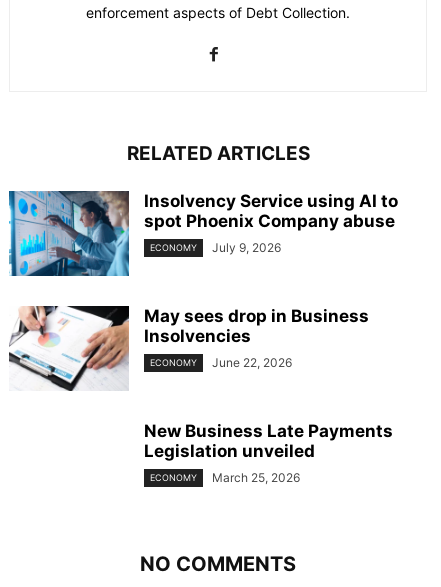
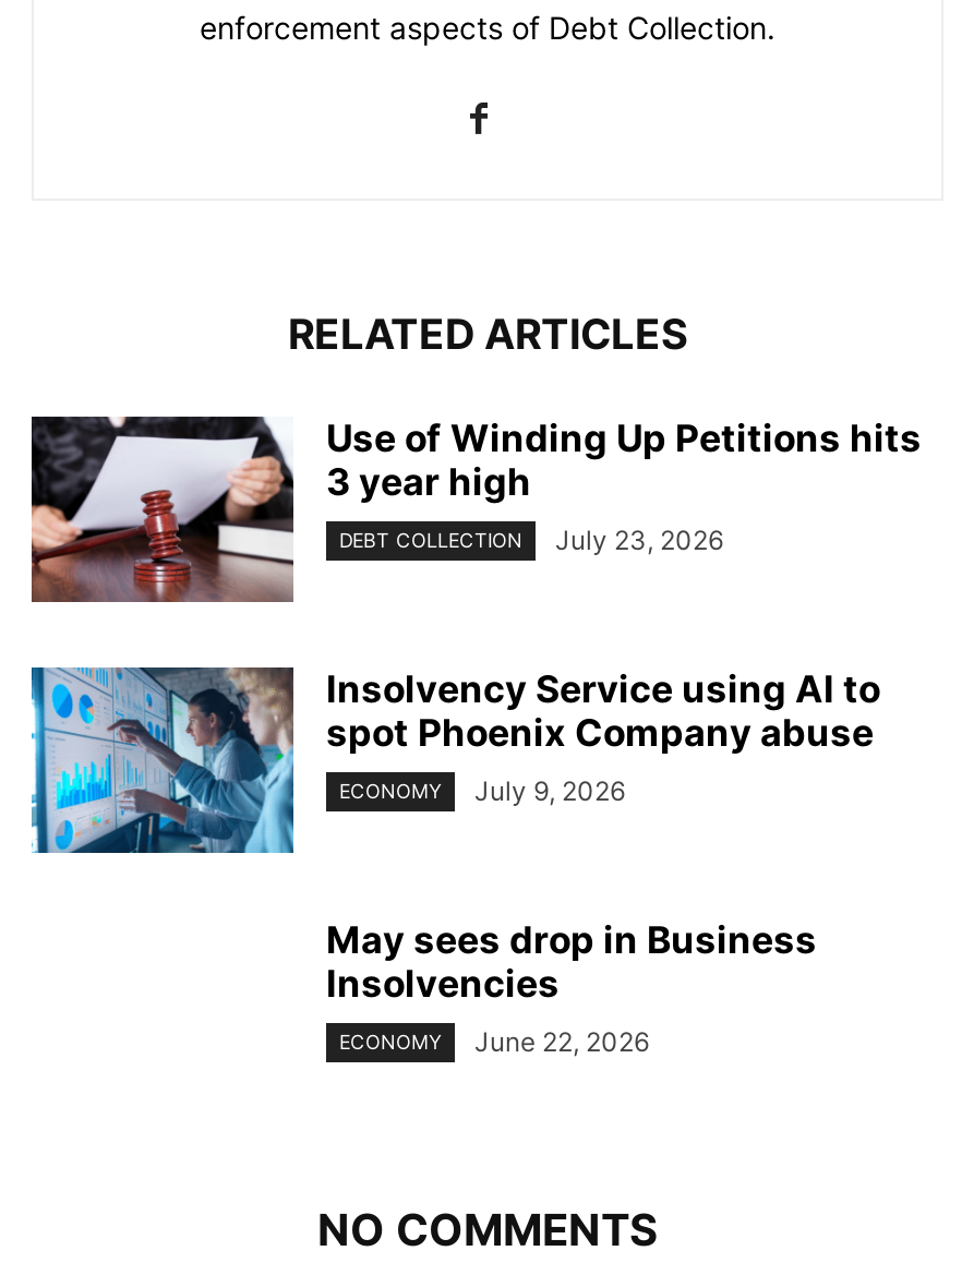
none -> [29,414,922,604] [image] | Use of Winding Up Petitions hits | 3 year high | DEBT COLLECTION | July 23, 2026
moved [8,189,398,370] -> [29,663,880,1058]: [image] | Insolvency Service using AI to | spot Phoenix Company abuse | ... | ECONOMY | June 22, 2026
[8,305,130,391] [image] -> none
[144,421,393,485] New Business Late Payments | Legislation unveiled | ECONOMY | March 25, 2026 -> none

